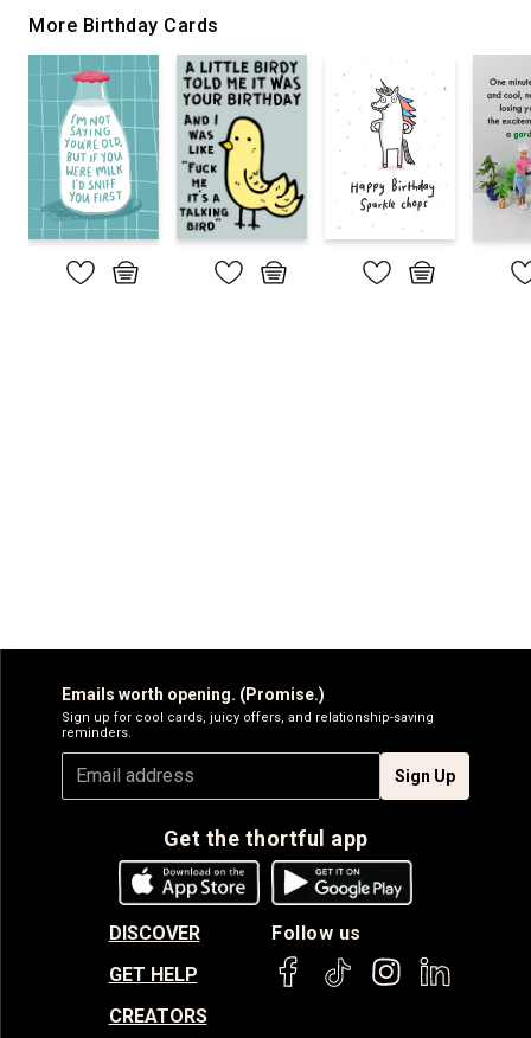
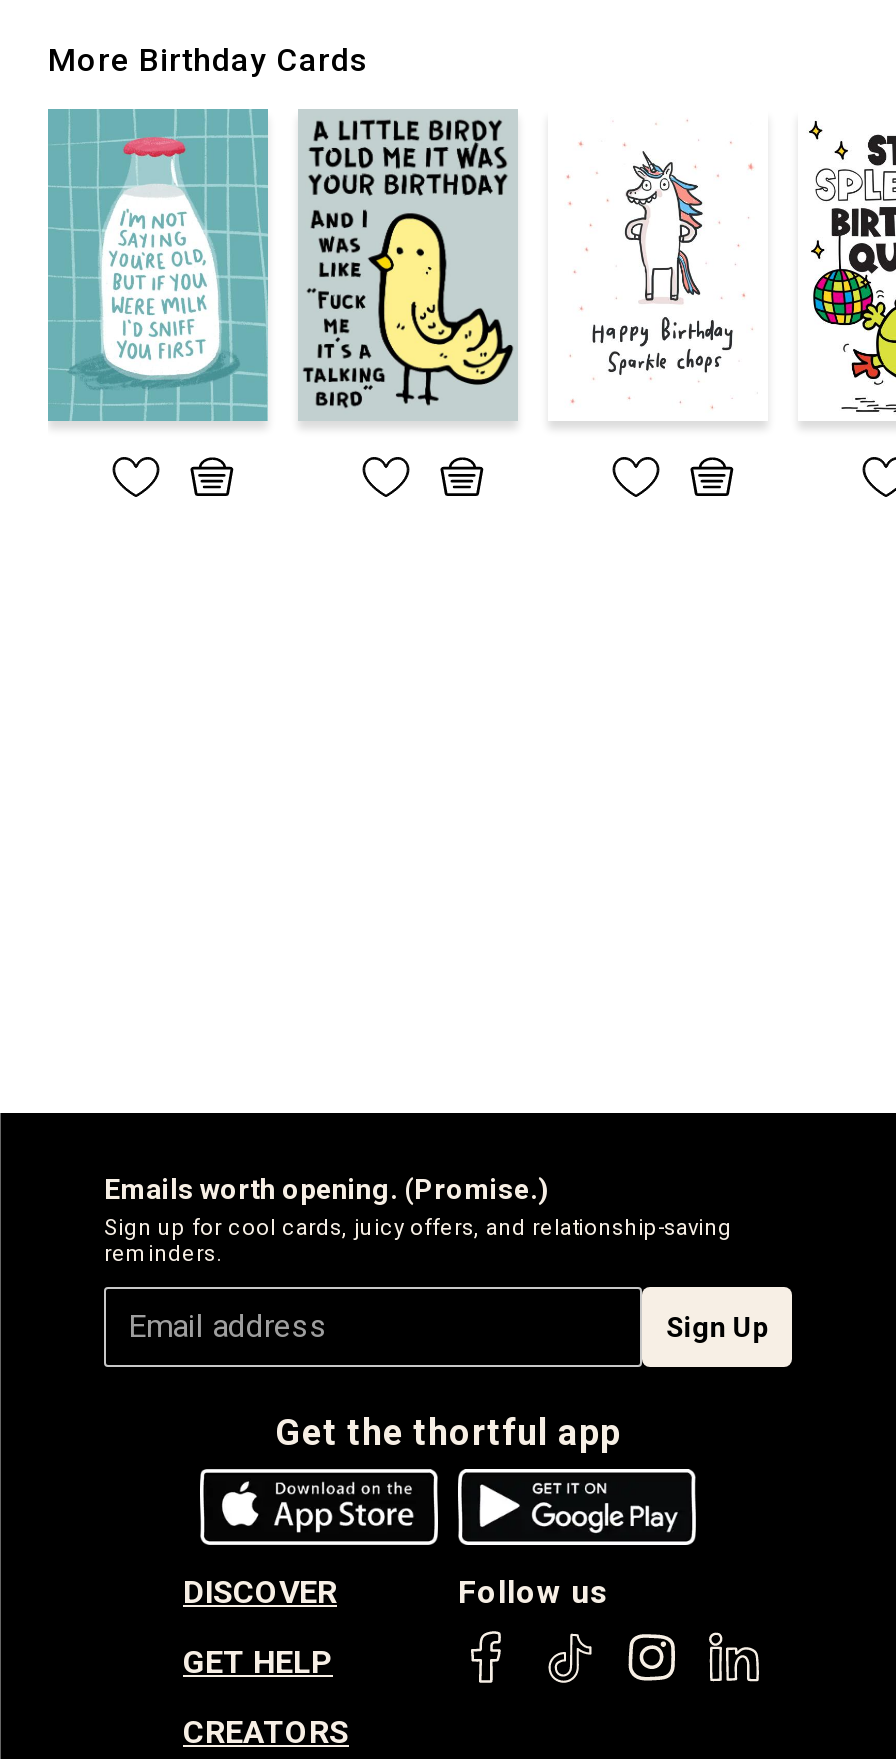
[473,56,527,238] [image] -> [800,113,890,419] [image]

